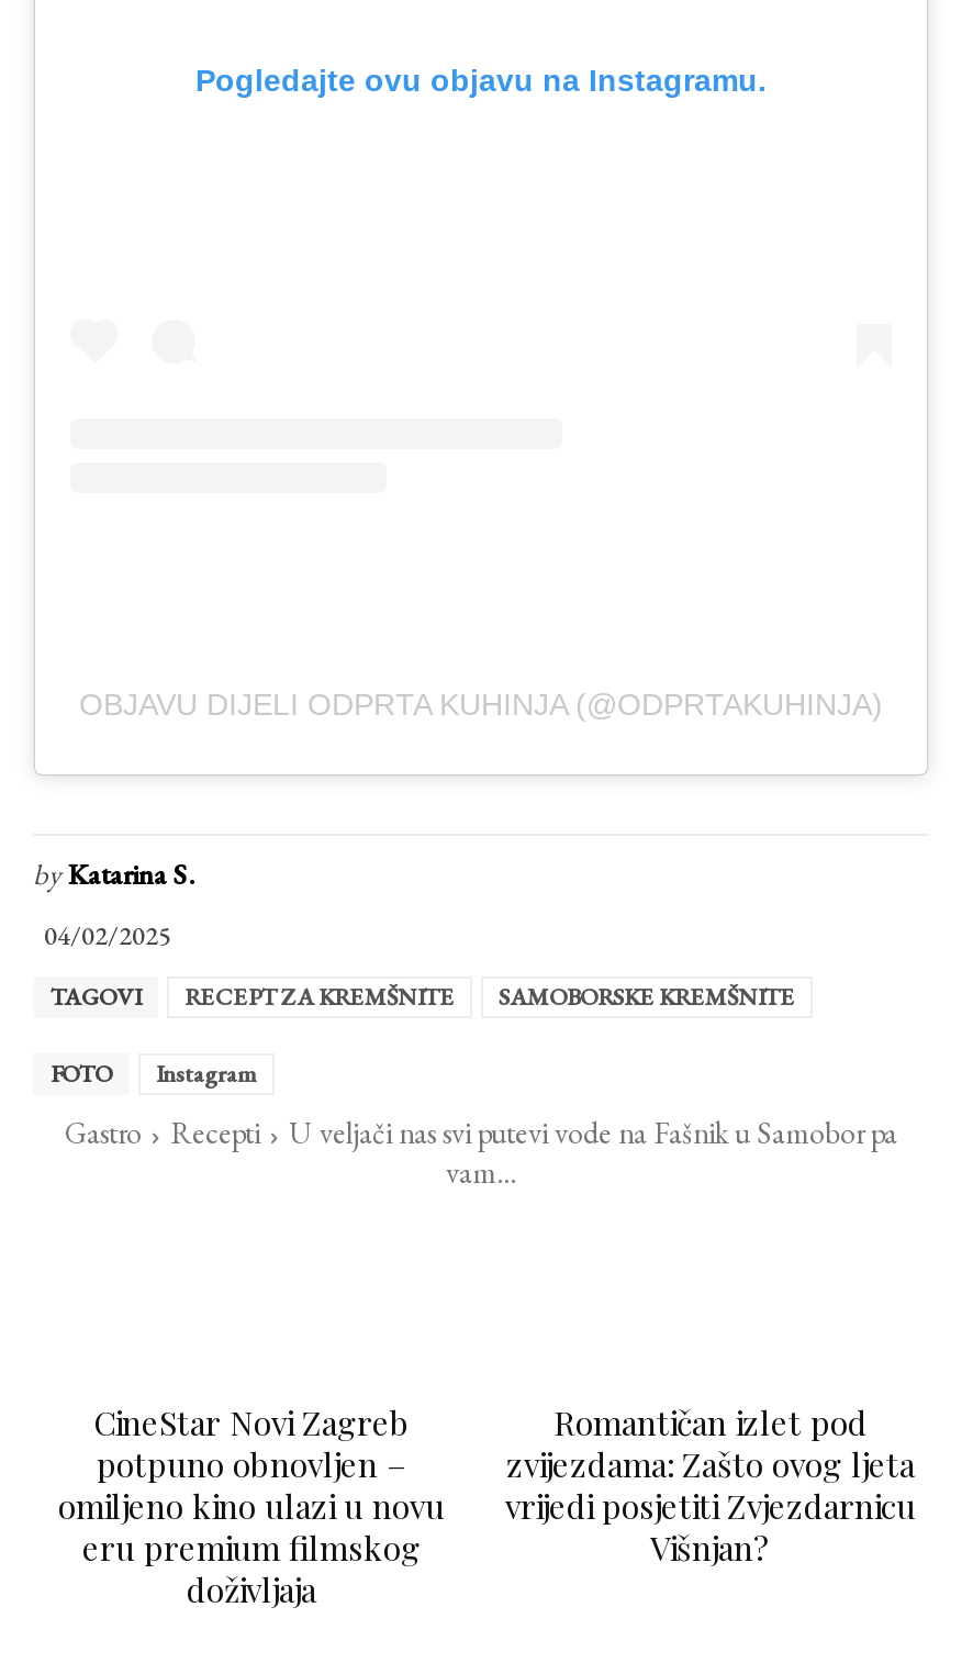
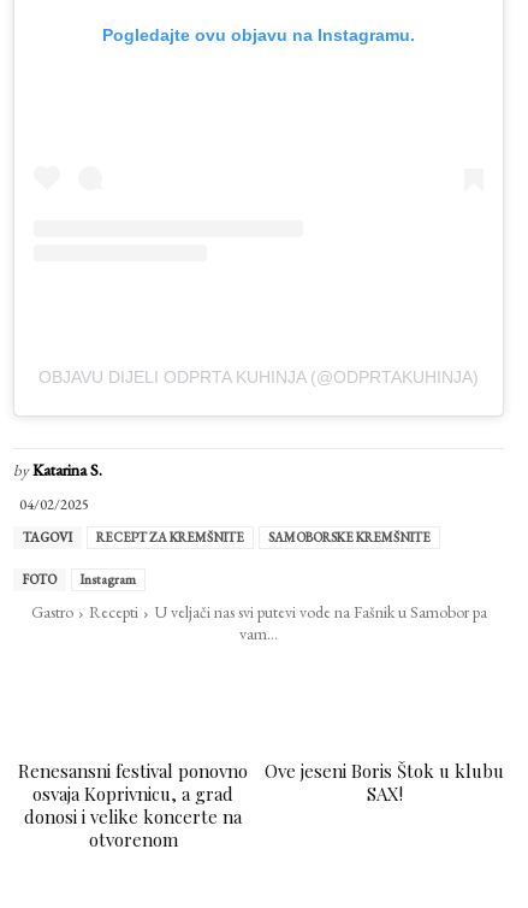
[58,1401,445,1612] CineStar Novi Zagreb | potpuno obnovljen – | omiljeno kino ulazi u novu | eru premium filmskog | doživljaja -> [18,759,248,852] Renesansni festival ponovno | osvaja Koprivnicu, a grad | donosi i velike koncerte na | otvorenom
[505,1401,916,1571] Romantičan izlet pod | zvijezdama: Zašto ovog ljeta | vrijedi posjetiti Zvjezdarnicu | Višnjan? -> [265,759,504,806] Ove jeseni Boris Štok u klubu | SAX!

